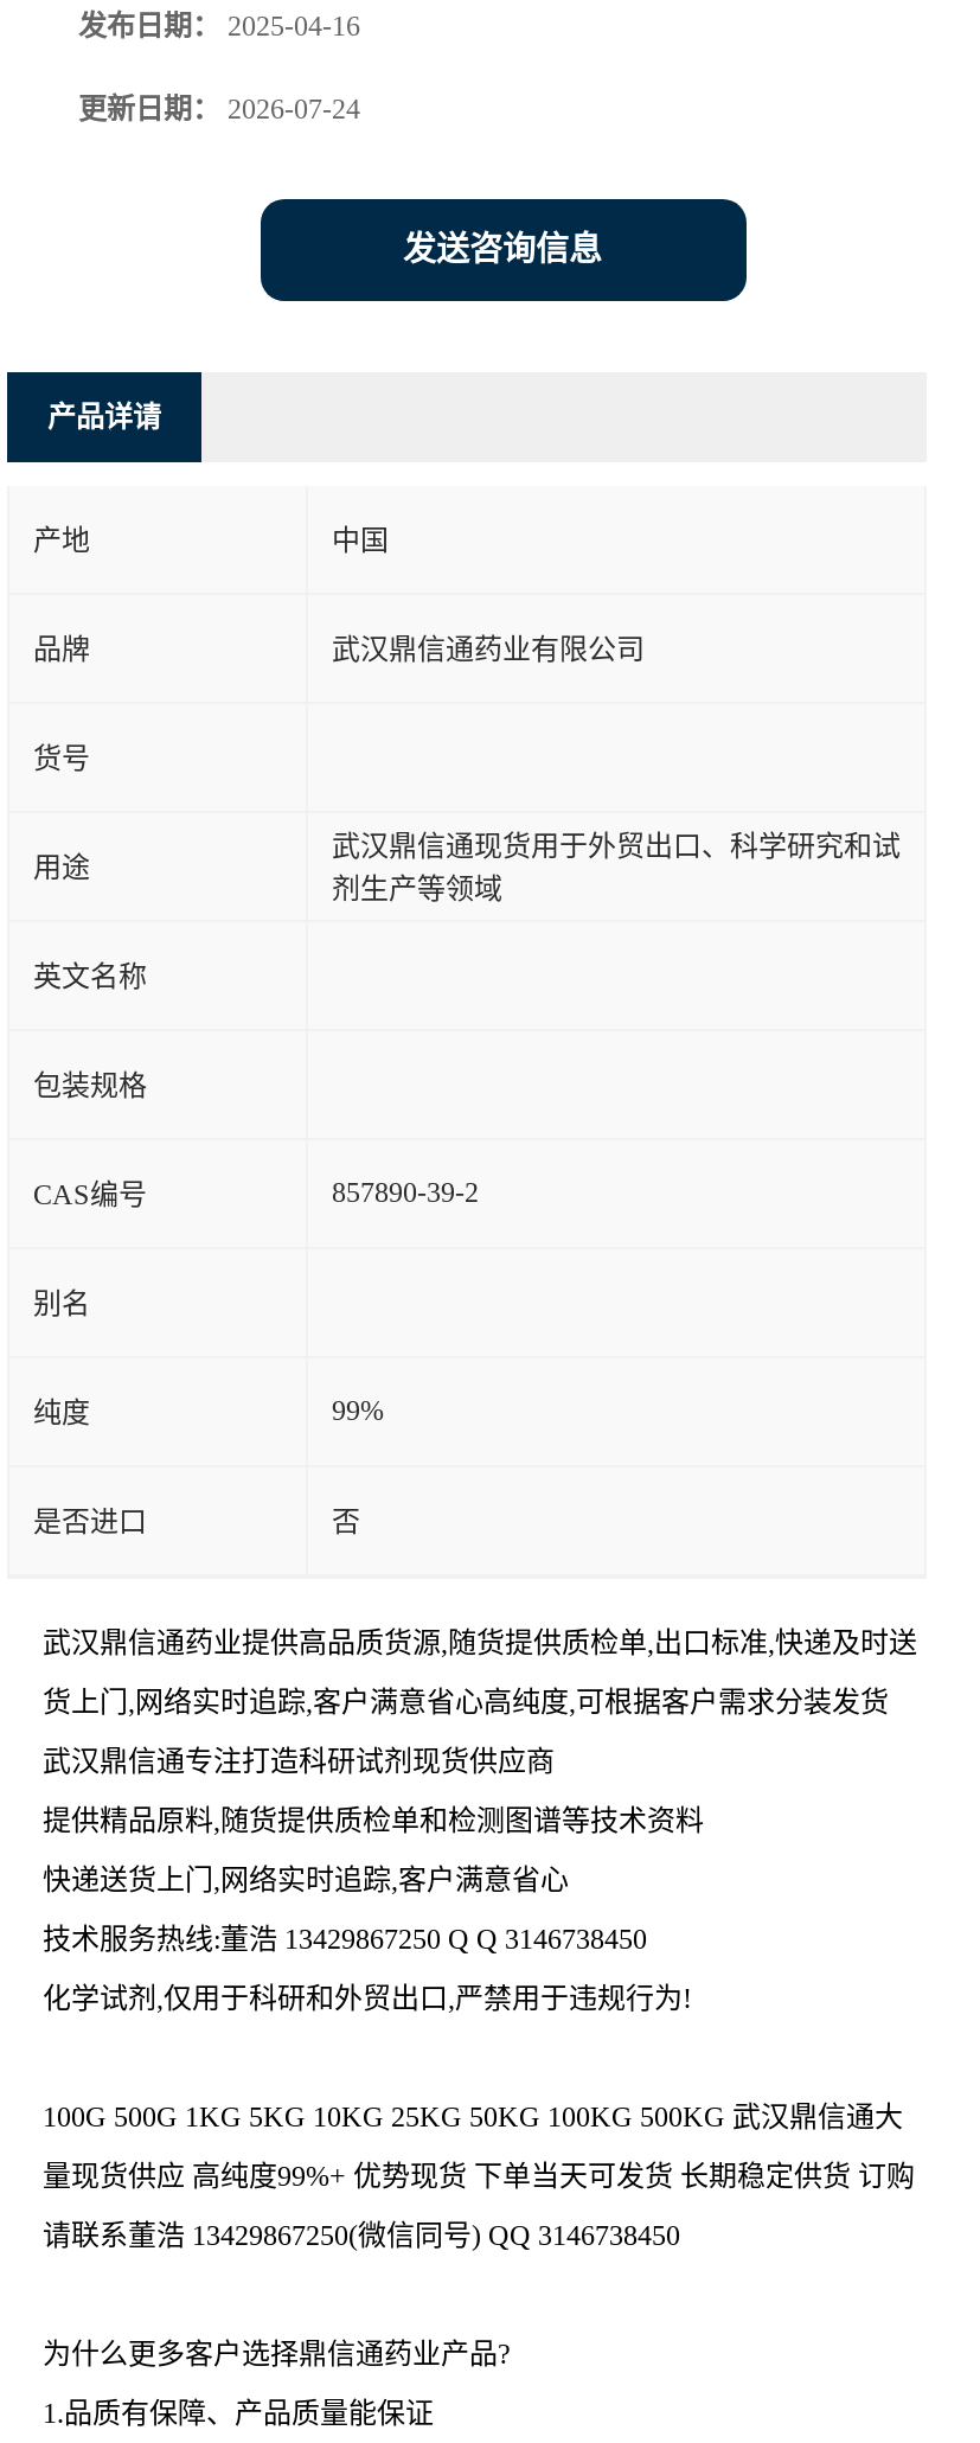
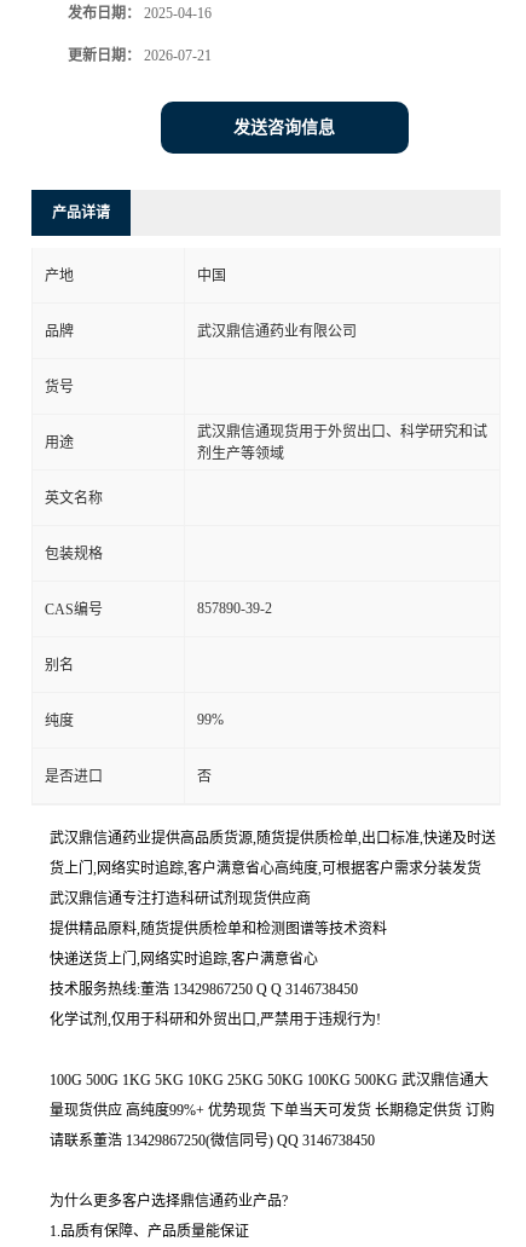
[78,92,360,126] 更新日期：2026-07-24 -> [68,47,212,64] 更新日期：2026-07-21

